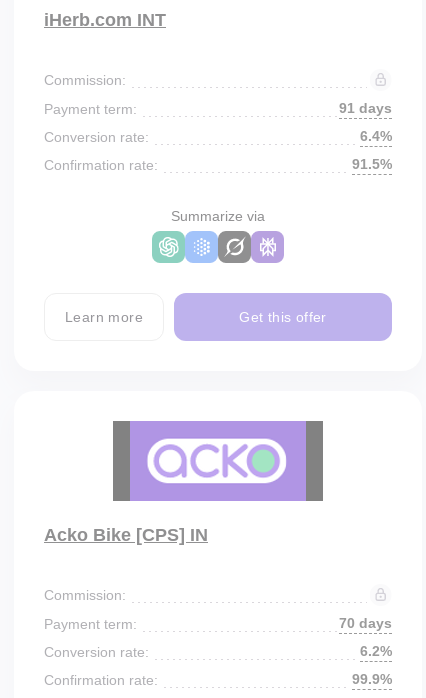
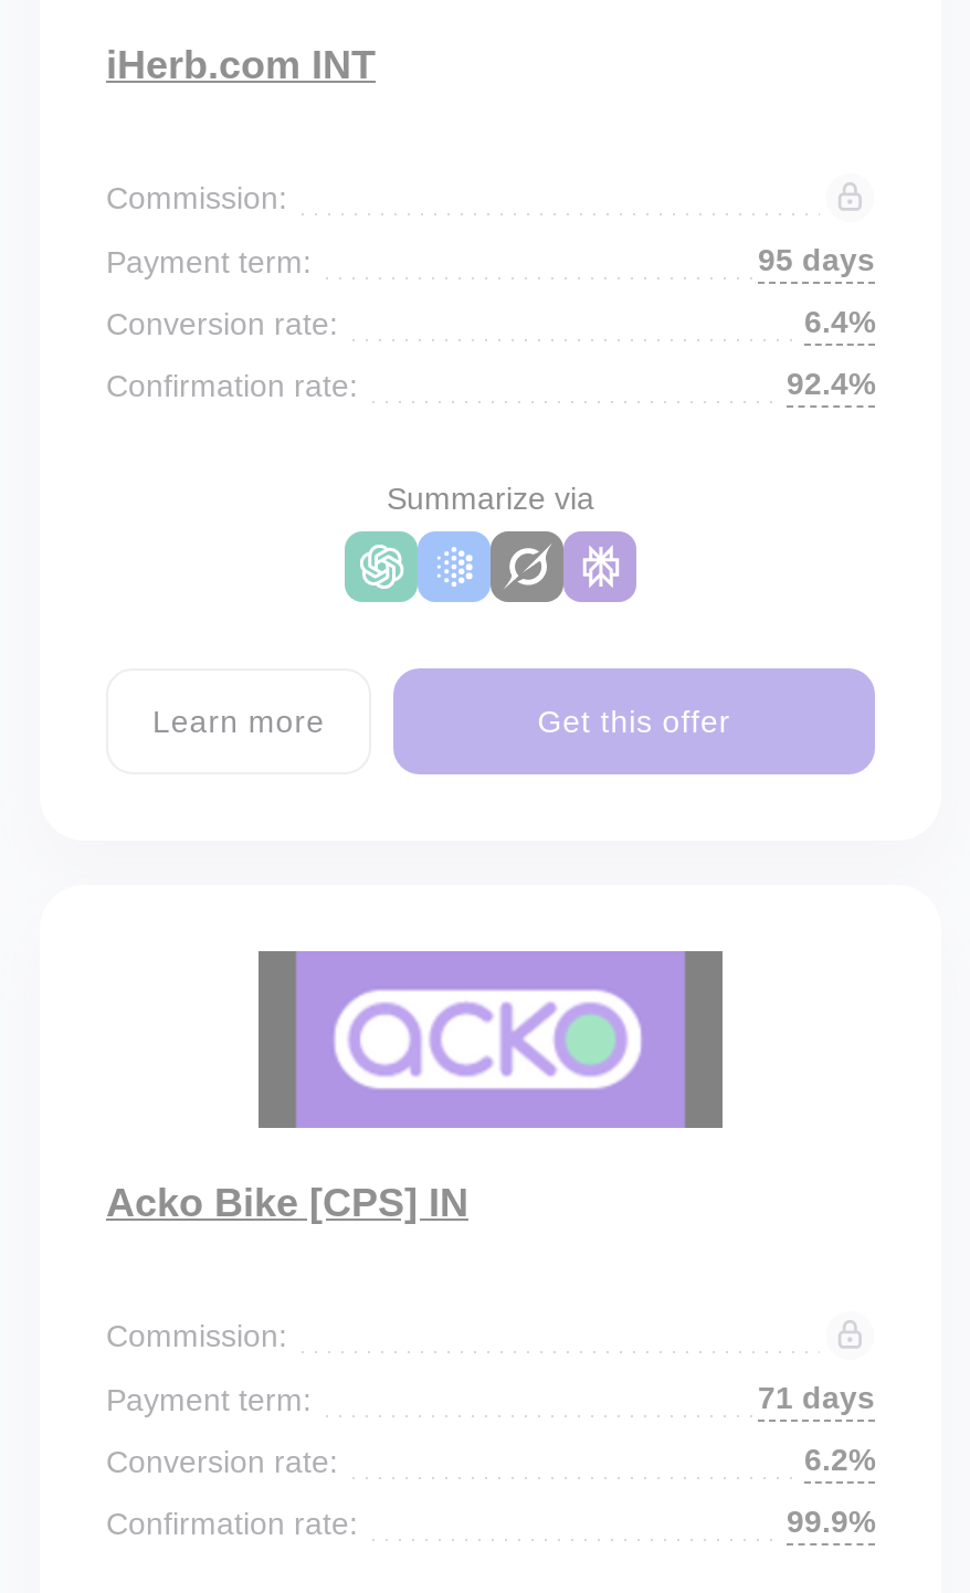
[339,100,392,116] 91 days -> [758,242,875,277] 95 days
[352,156,392,172] 91.5% -> [787,366,875,401] 92.4%
[339,615,392,631] 70 days -> [758,1380,875,1415] 71 days

